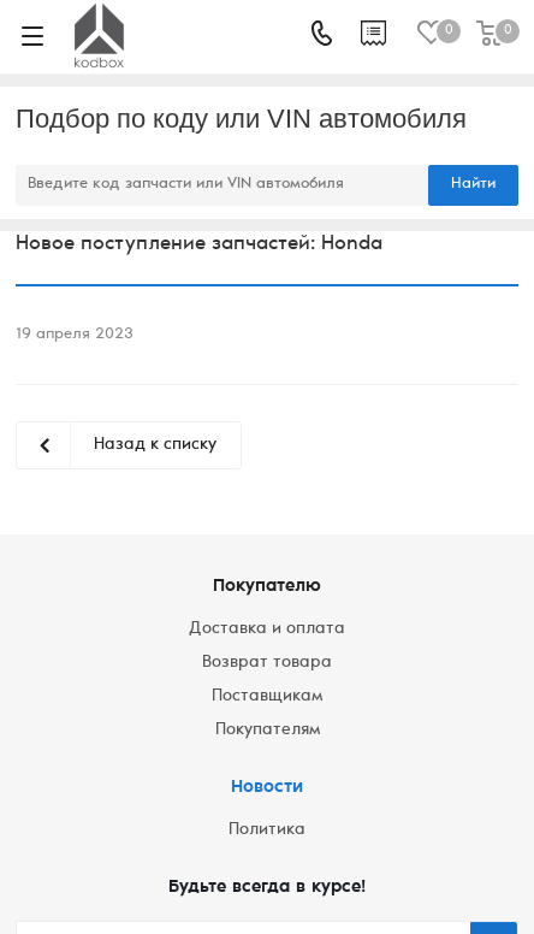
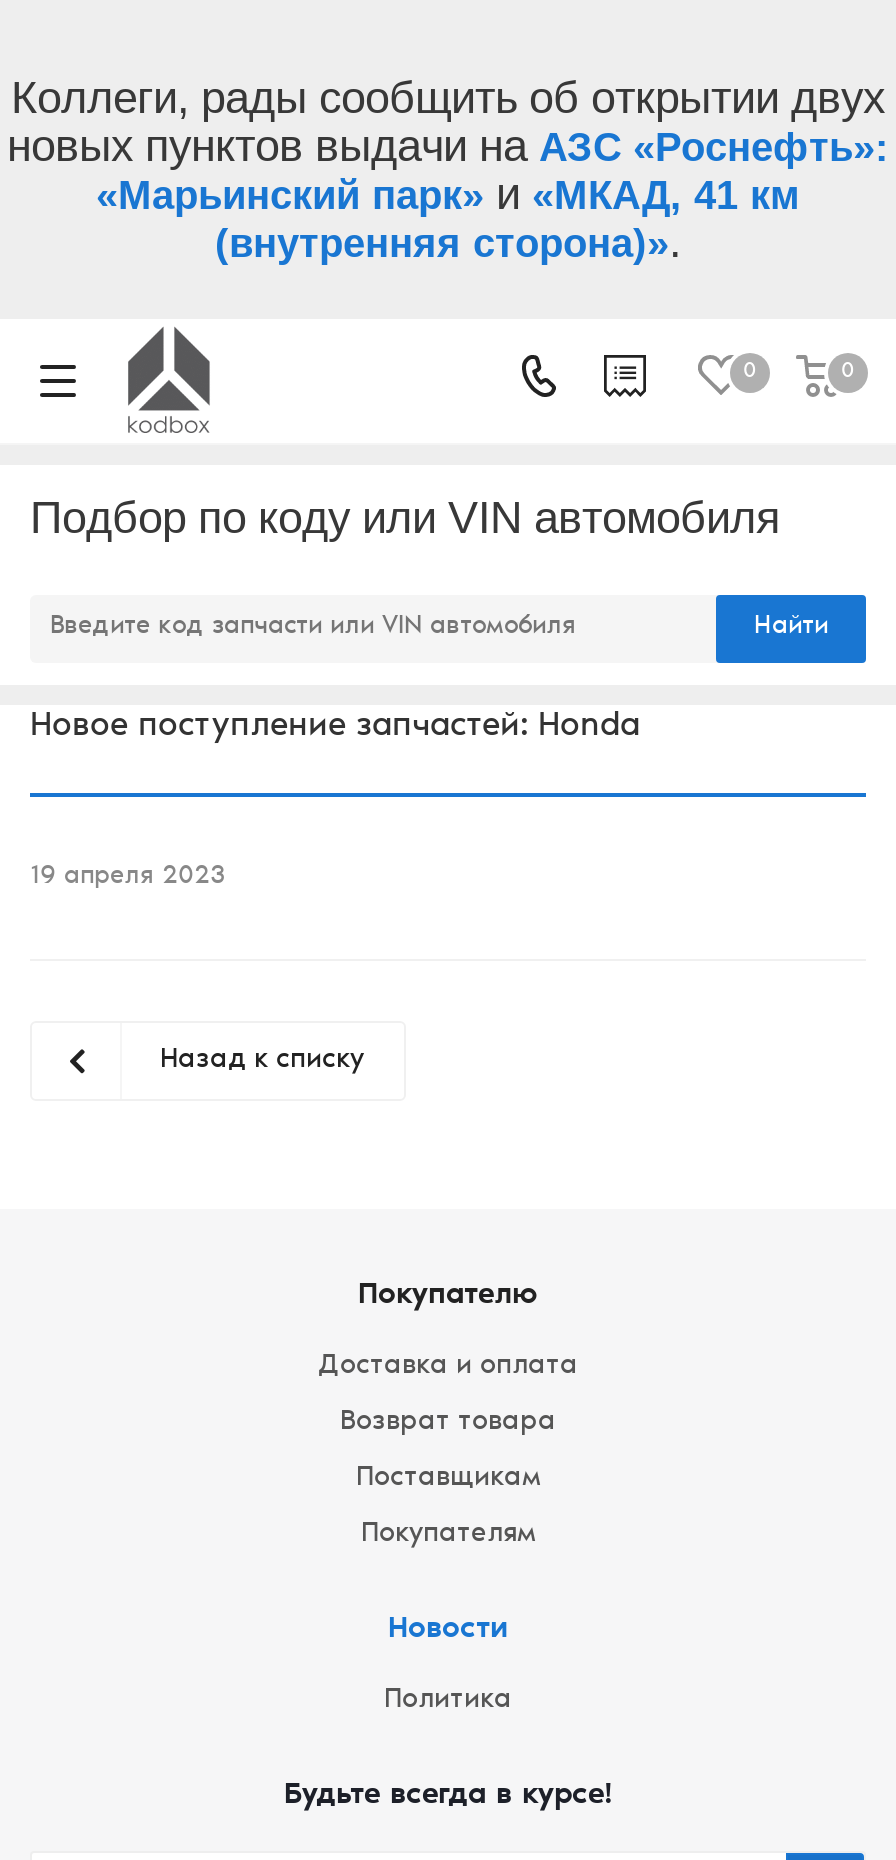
none -> [7,73,889,267] Коллеги, рады сообщить об открытии двух | новых пунктов выдачи на АЗС «Роснефть»: | «Марьинский парк» и «МКАД, 41 км | (внутренняя сторона)».

